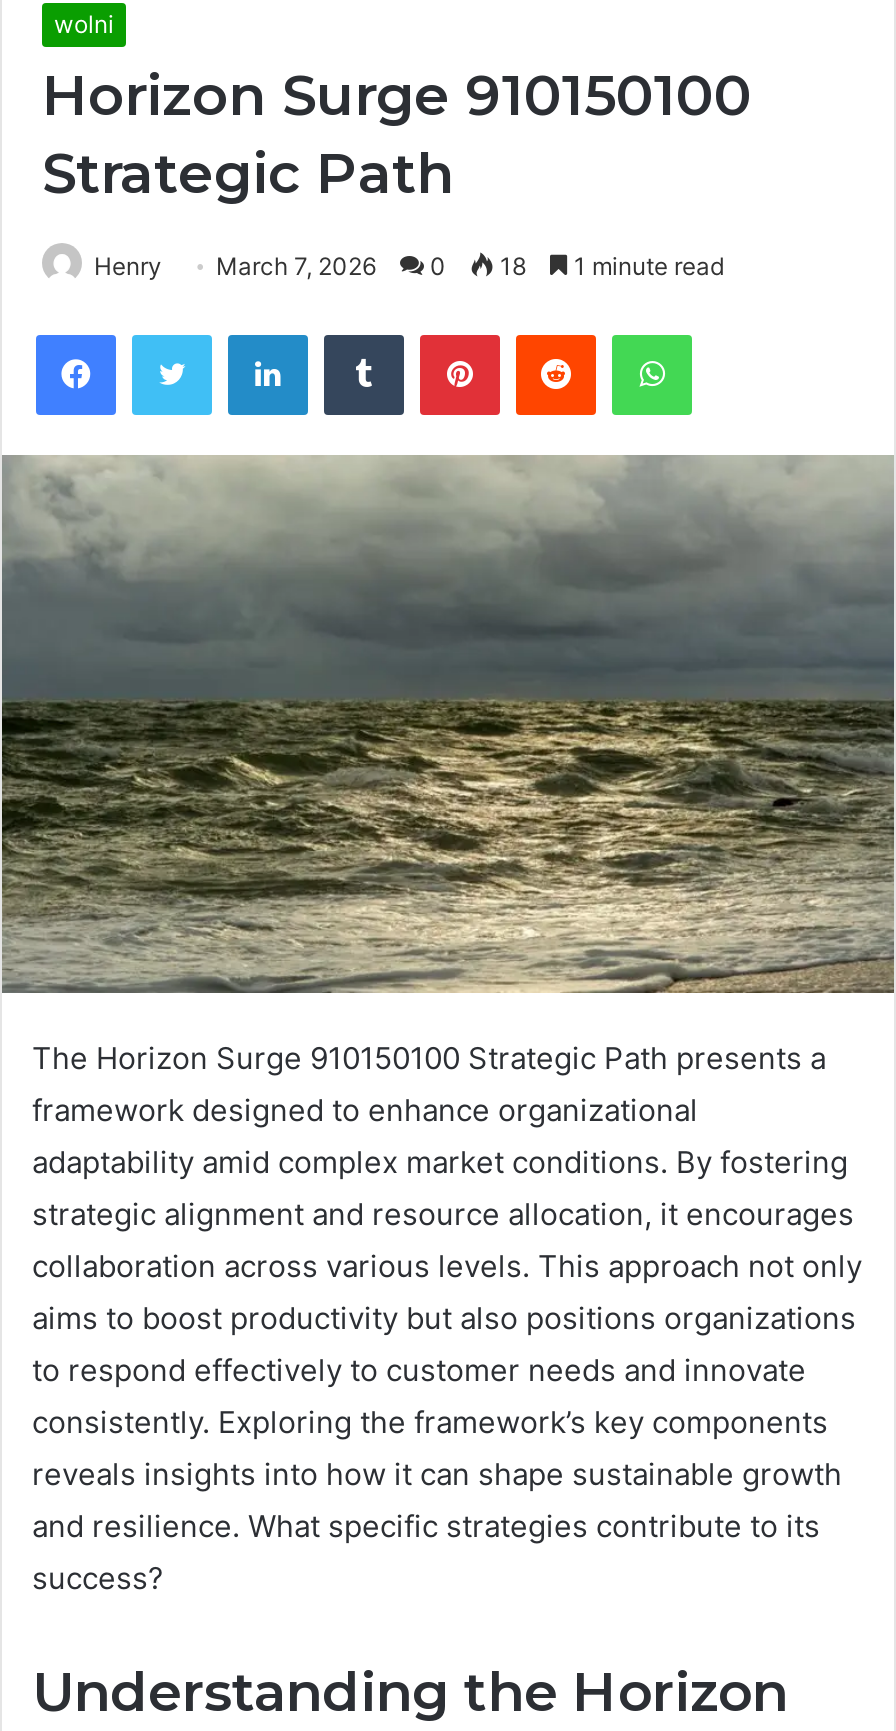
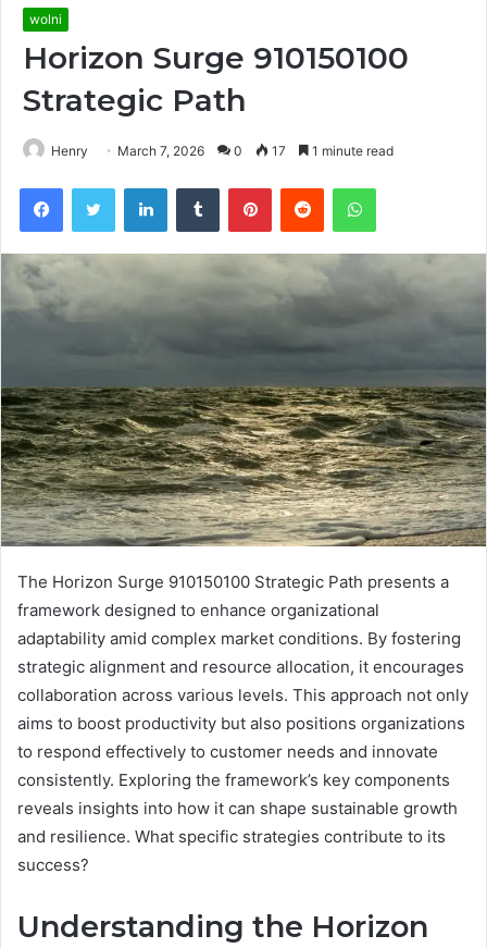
[94,251,724,281] Henry March 7, 2026 0 18 1 minute read -> [51,143,394,159] Henry March 7, 2026 0 17 1 minute read

